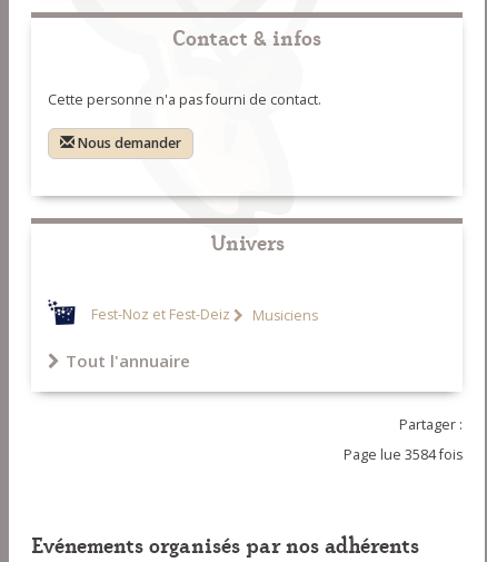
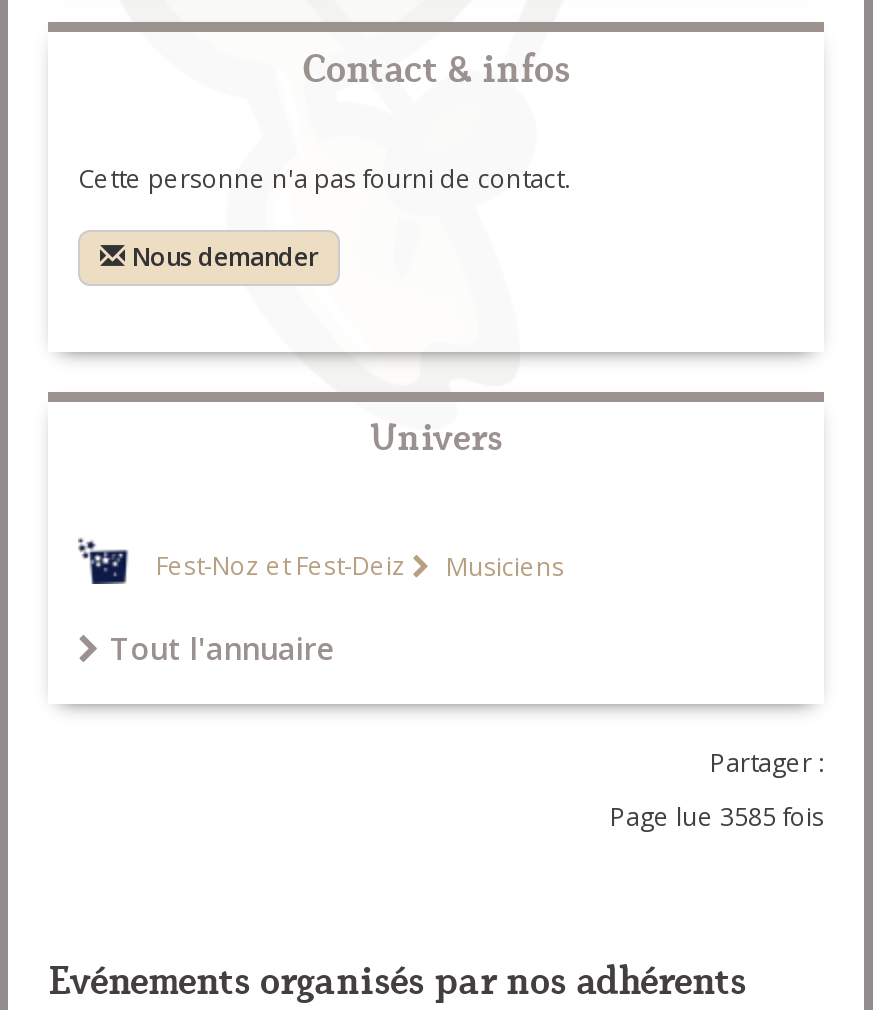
[344,446,463,465] Page lue 3584 fois -> [610,801,824,835] Page lue 3585 fois

